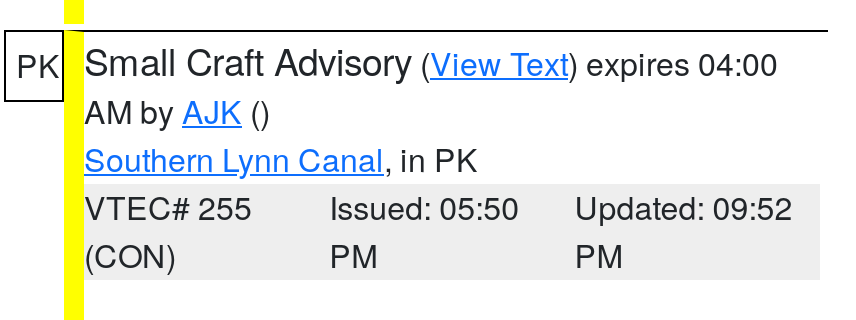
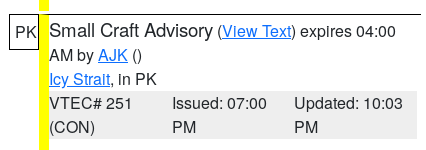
[84,136,478,230] Southern Lynn Canal, in PK | VTEC# 255 -> [49,67,157,114] Icy Strait, in PK | VTEC# 251
[329,184,519,230] Issued: 05:50 -> [172,91,267,114] Issued: 07:00
[574,184,792,230] Updated: 09:52 -> [294,91,403,114] Updated: 10:03

